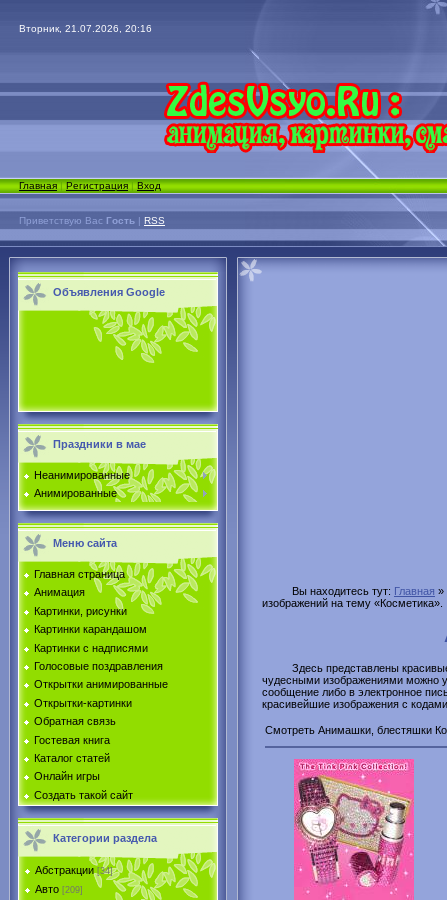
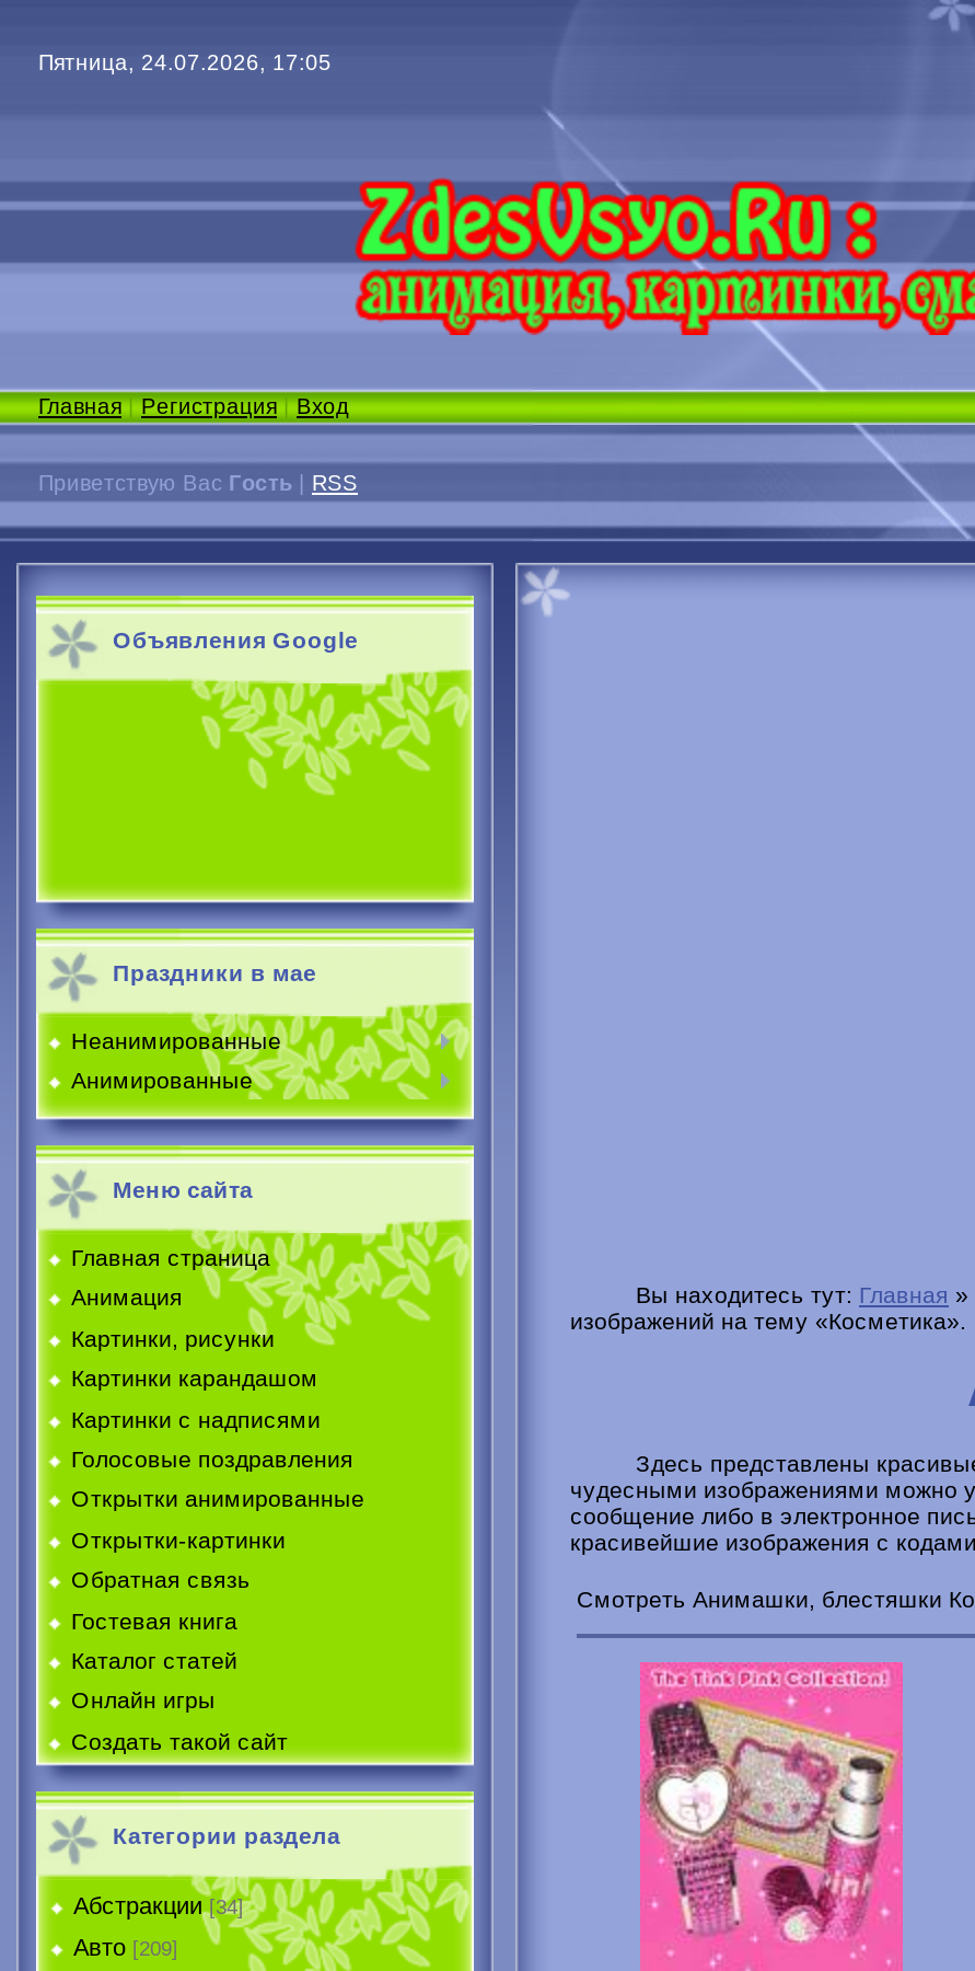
[19,23,152,34] Вторник, 21.07.2026, 20:16 -> [38,50,332,74] Пятница, 24.07.2026, 17:05

